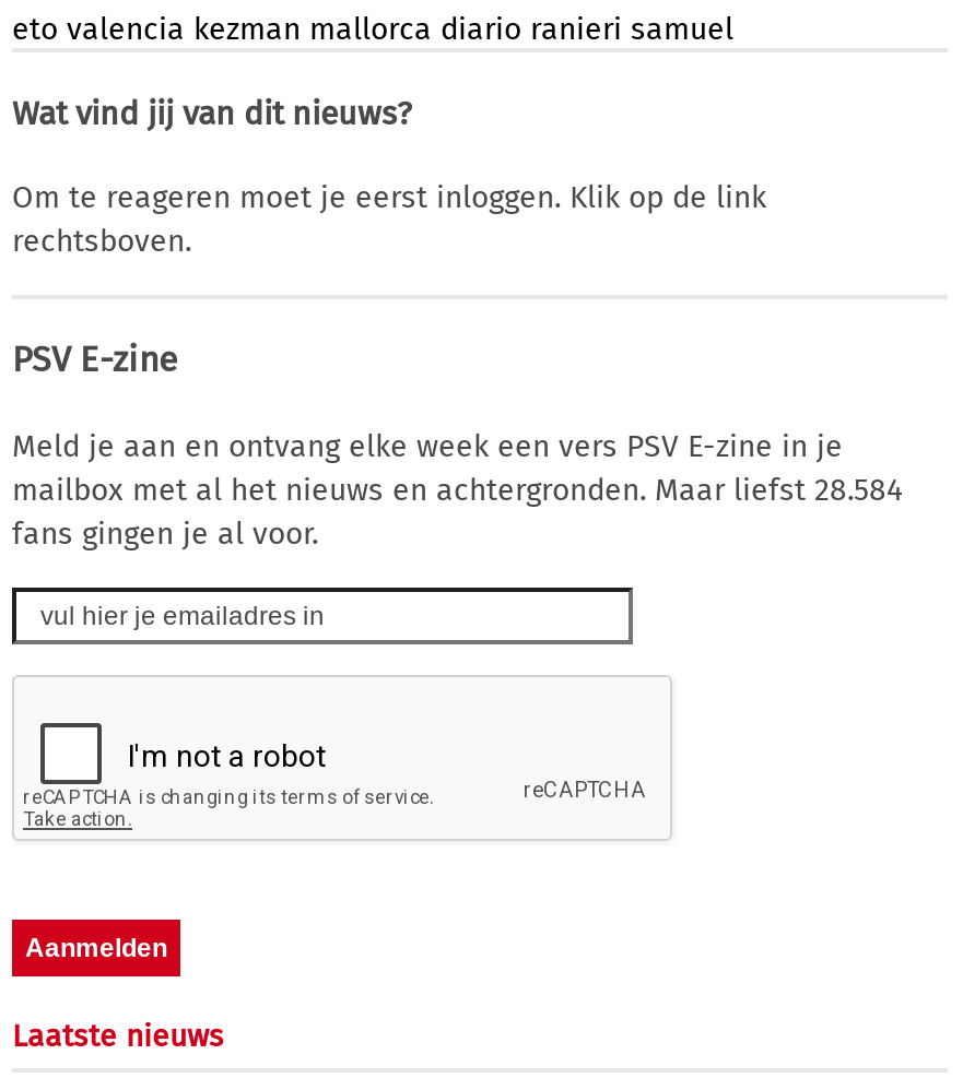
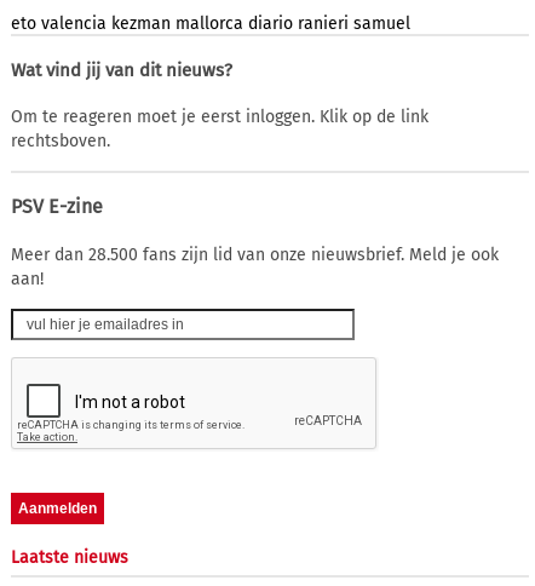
[12,427,902,552] Meld je aan en ontvang elke week een vers PSV E-zine in je | mailbox met al het nieuws en achtergronden. Maar liefst 28.584 | fans gingen je al voor. -> [11,244,499,289] Meer dan 28.500 fans zijn lid van onze nieuwsbrief. Meld je ook | aan!

